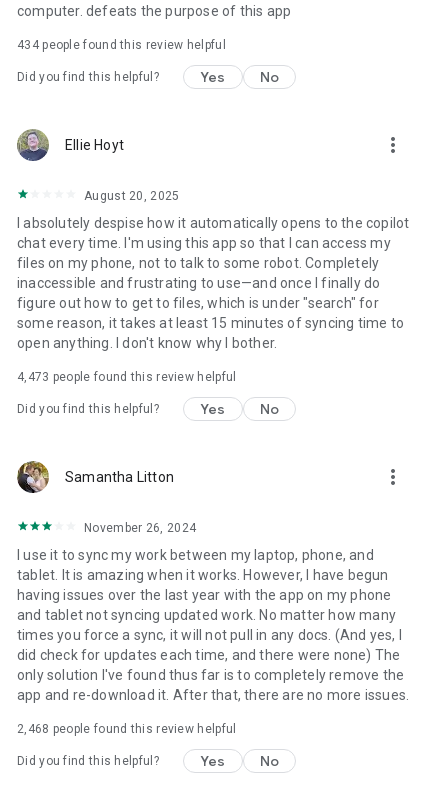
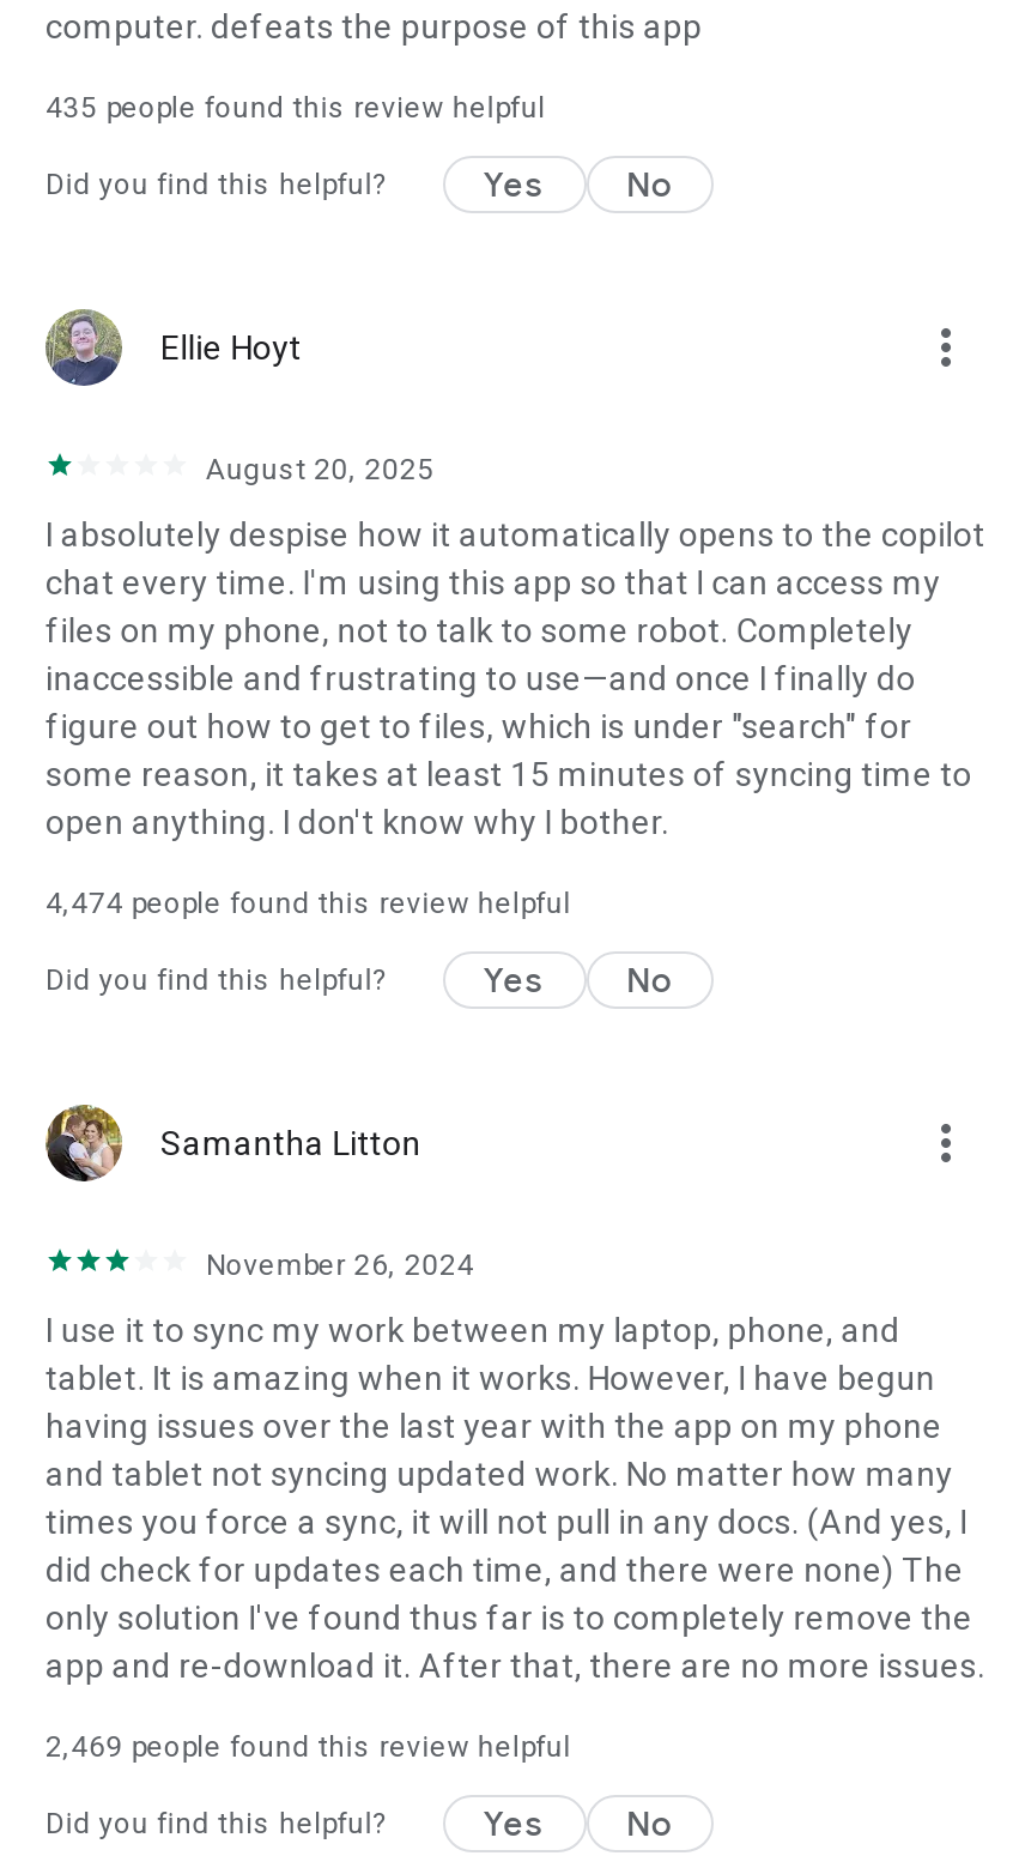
[17,38,226,52] 434 people found this review helpful -> [46,91,546,125] 435 people found this review helpful
[17,370,236,384] 4,473 people found this review helpful -> [46,887,571,920] 4,474 people found this review helpful
[17,722,236,736] 2,468 people found this review helpful -> [46,1730,571,1764] 2,469 people found this review helpful

